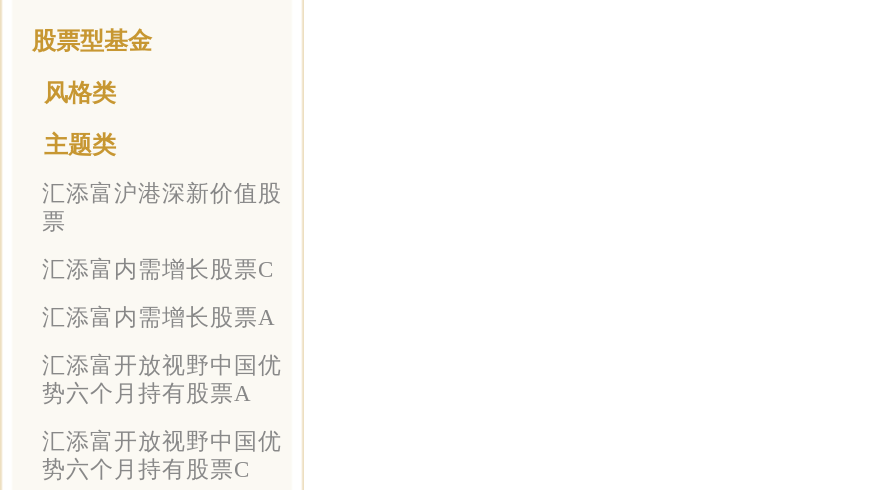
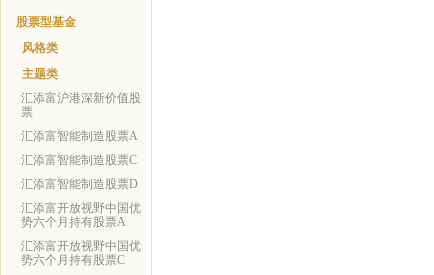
[42,257,276,329] 汇添富内需增长股票C | 汇添富内需增长股票A -> [21,130,138,190] 汇添富智能制造股票A | 汇添富智能制造股票C | 汇添富智能制造股票D

